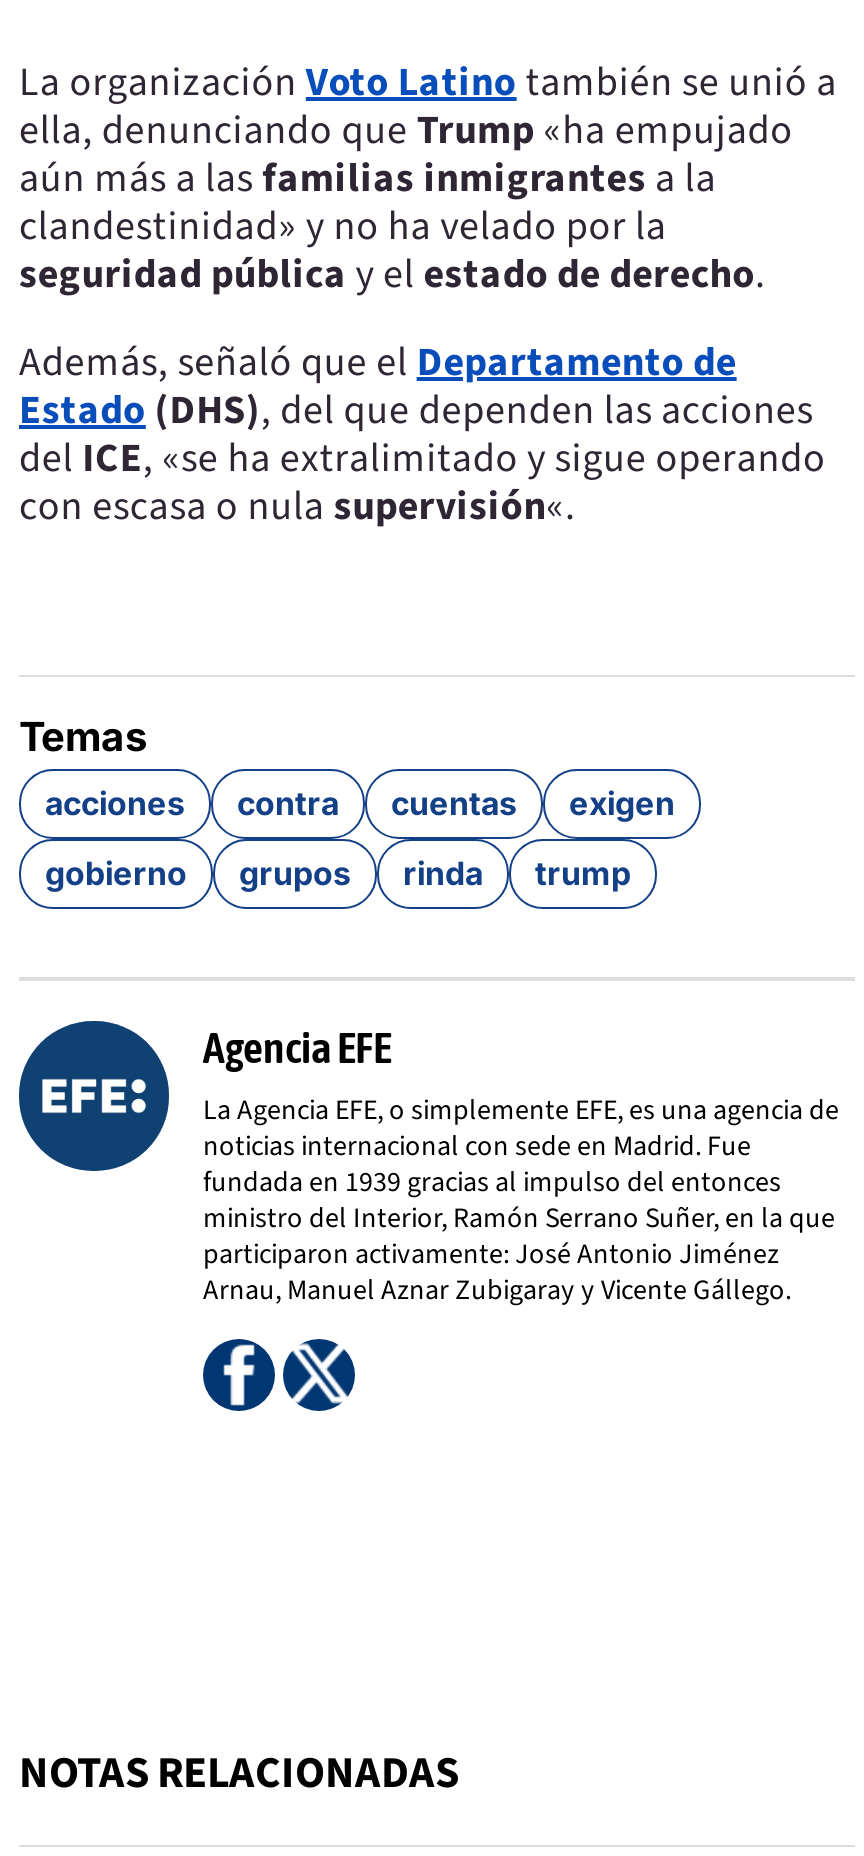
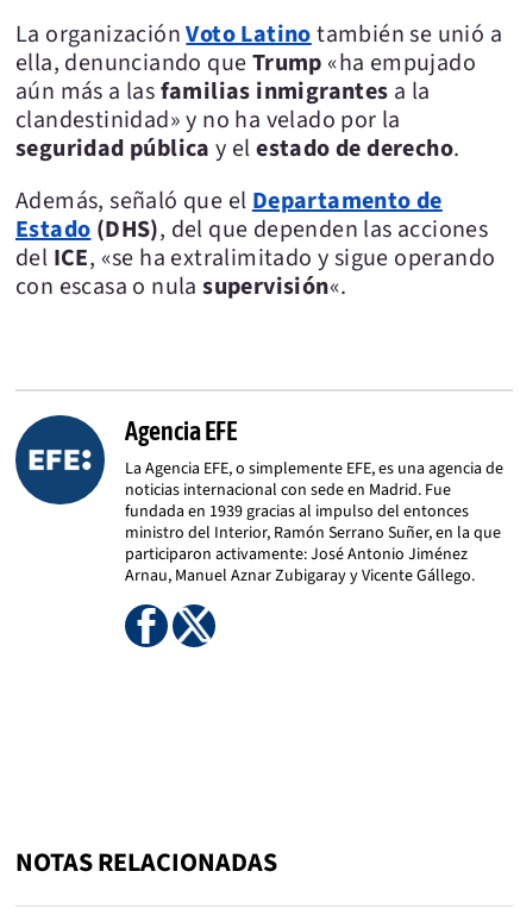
[19,713,675,893] Temas | acciones | contra | cuentas | exigen | gobierno | grupos | rinda | trump -> none

